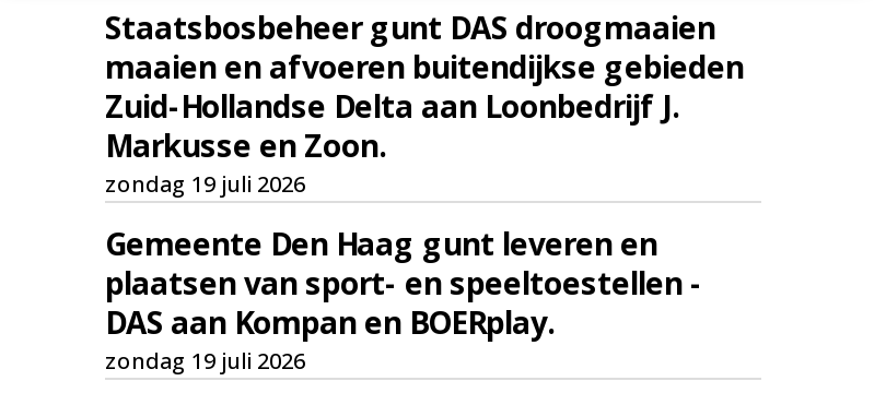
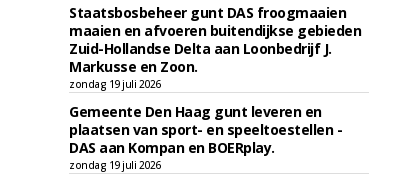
[105,7,715,48] Staatsbosbeheer gunt DAS droogmaaien -> [69,3,346,22] Staatsbosbeheer gunt DAS froogmaaien

